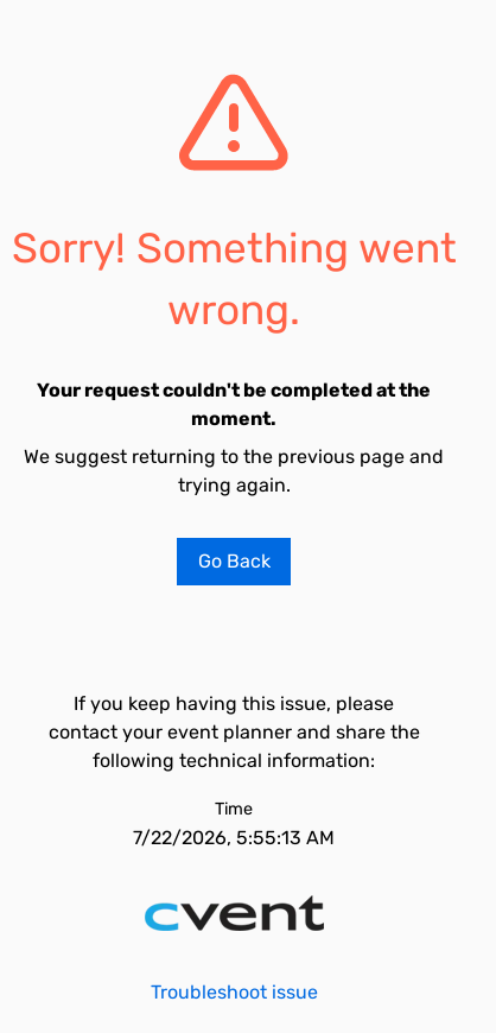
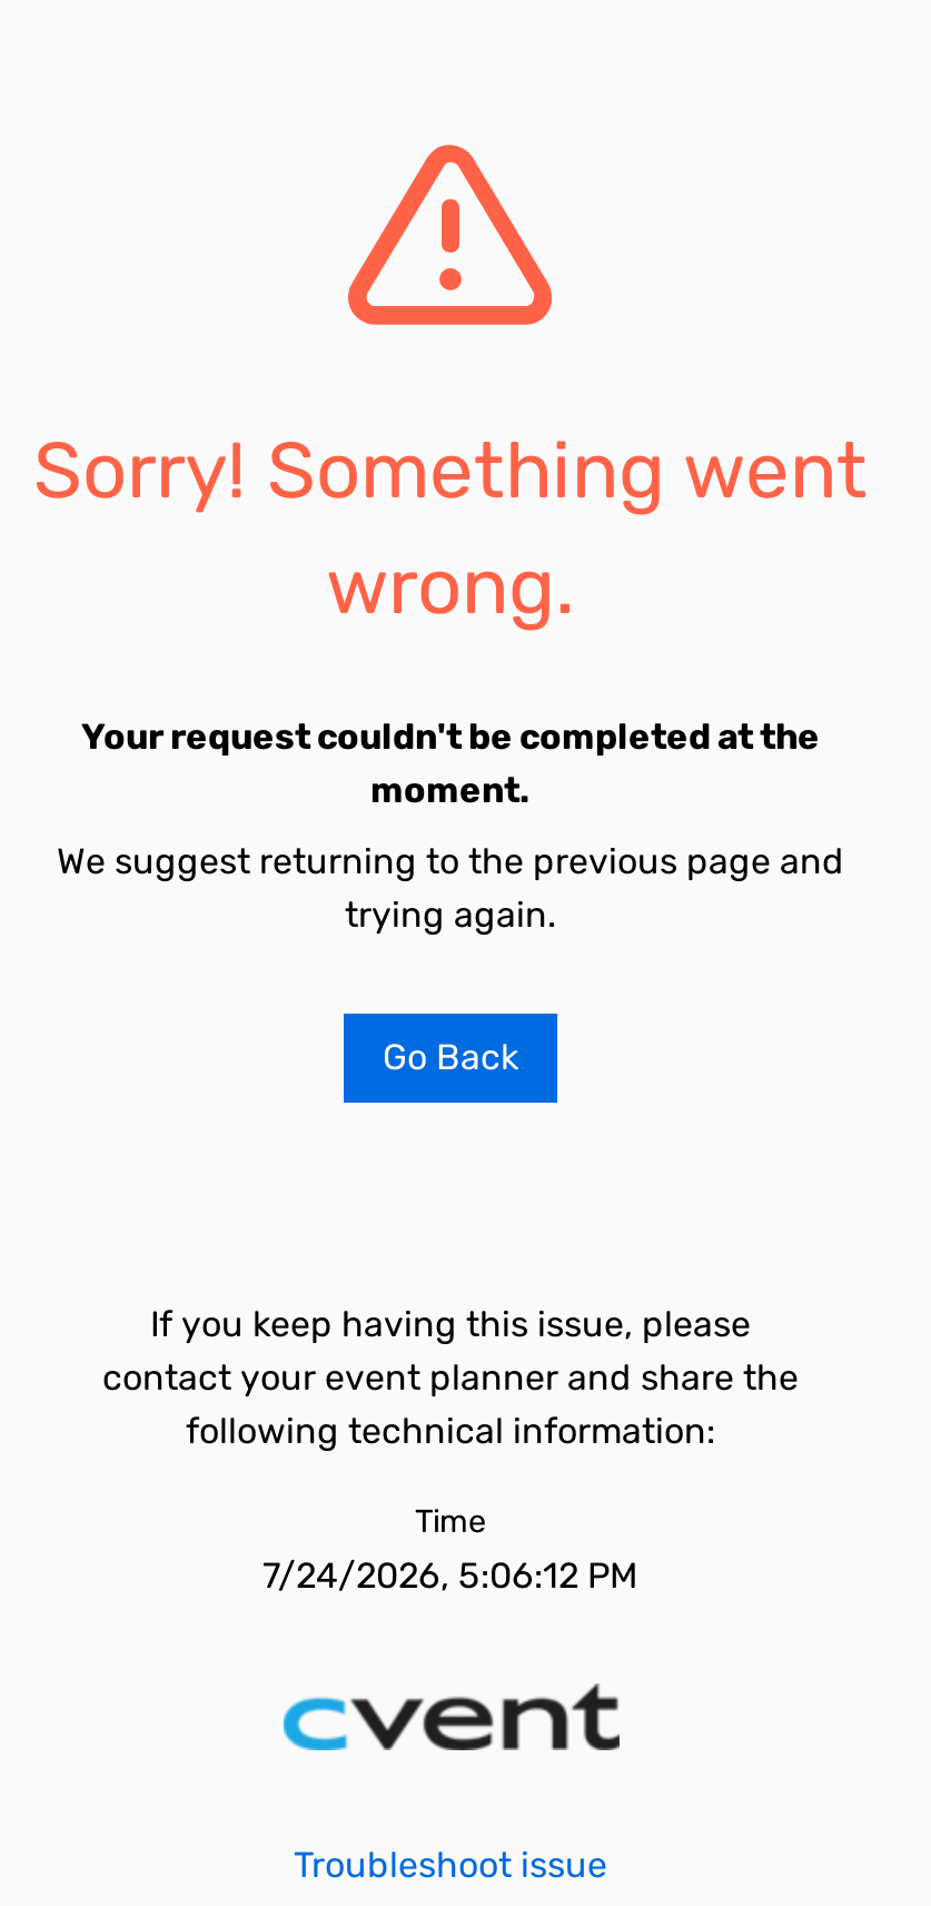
[133,826,335,849] 7/22/2026, 5:55:13 AM -> [263,1554,638,1597] 7/24/2026, 5:06:12 PM

